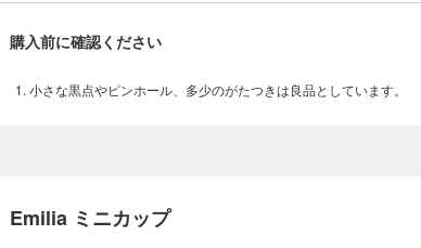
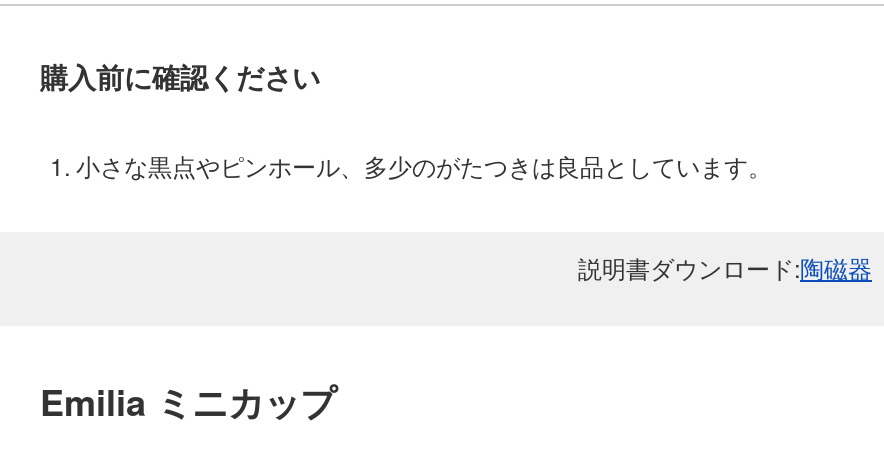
none -> [578,249,872,283] 説明書ダウンロード:陶磁器

